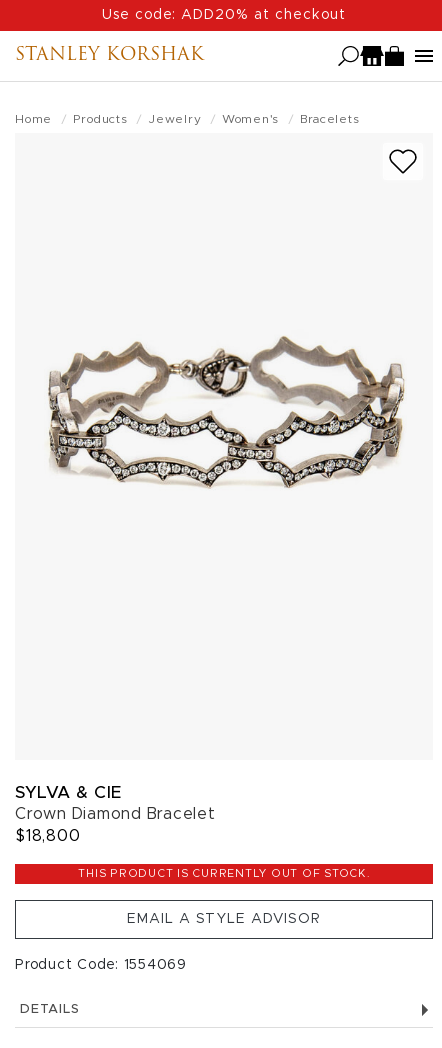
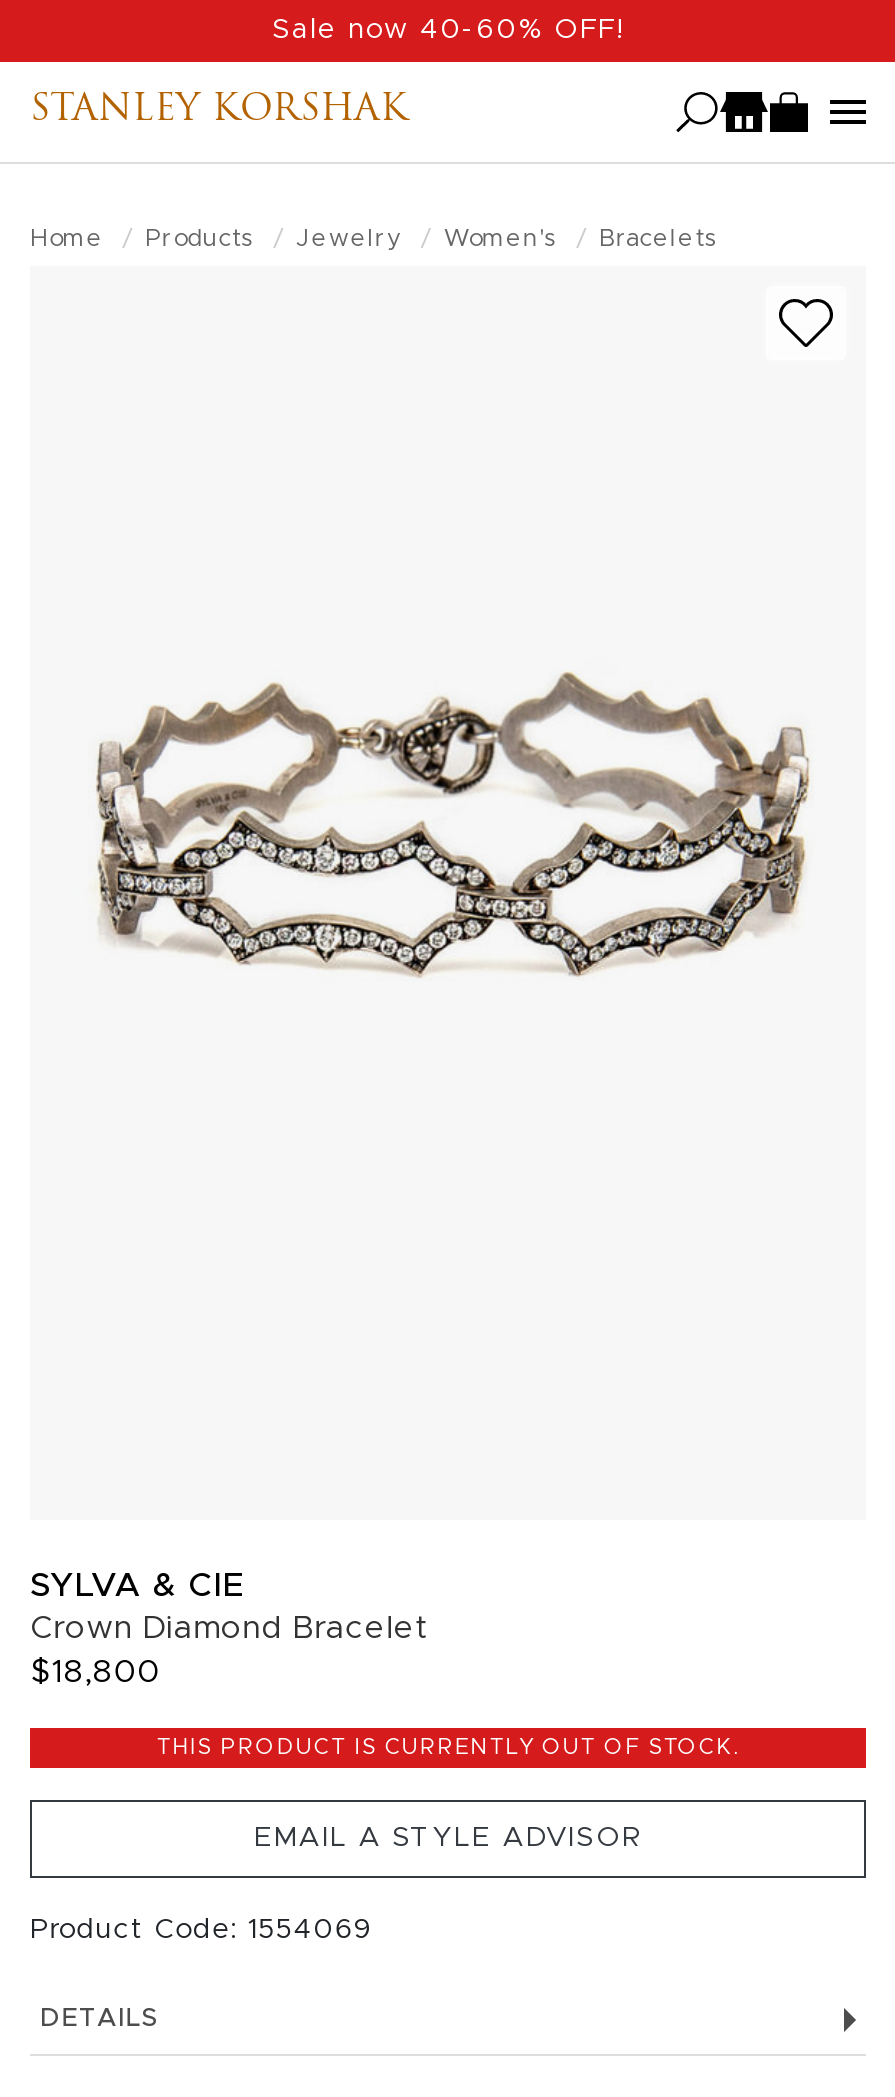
[102,8,346,22] Use code: ADD20% at checkout -> [272,16,624,44] Sale now 40-60% OFF!

